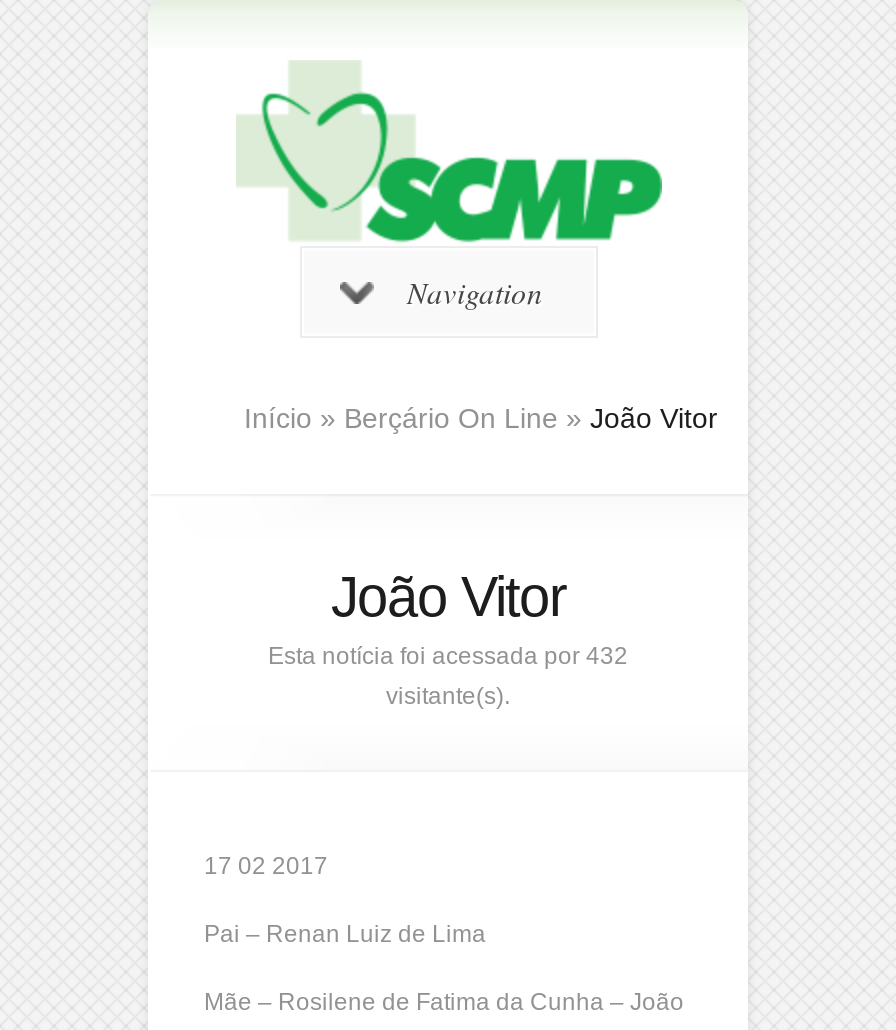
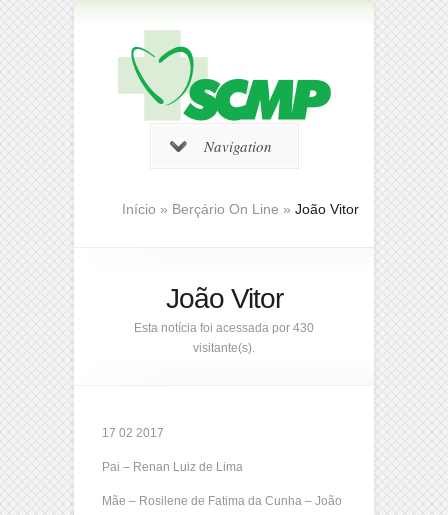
[268,642,628,670] Esta notícia foi acessada por 432 -> [134,321,314,335] Esta notícia foi acessada por 430

